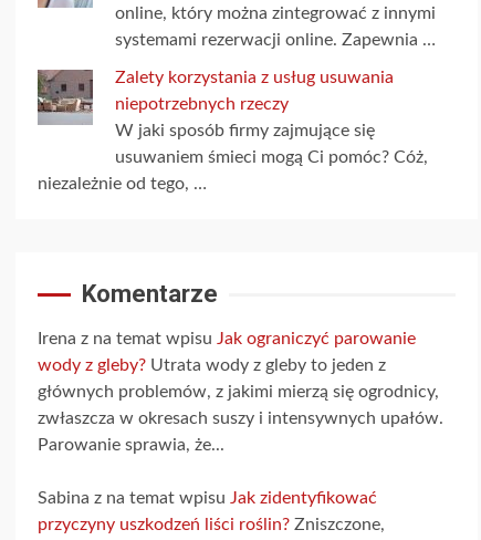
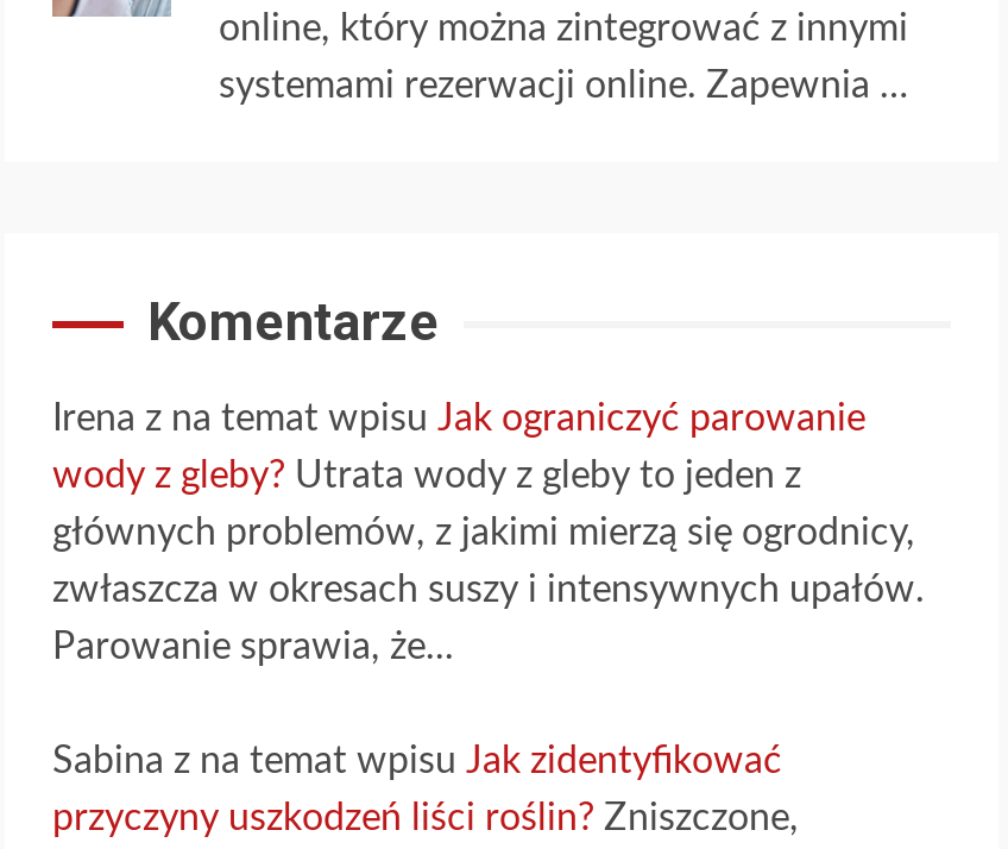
[36,69,428,193] [image] | Zalety korzystania z usług usuwania | niepotrzebnych rzeczy | W jaki sposób firmy zajmujące się | usuwaniem śmieci mogą Ci pomóc? Cóż, | niezależnie od tego, … -> none

